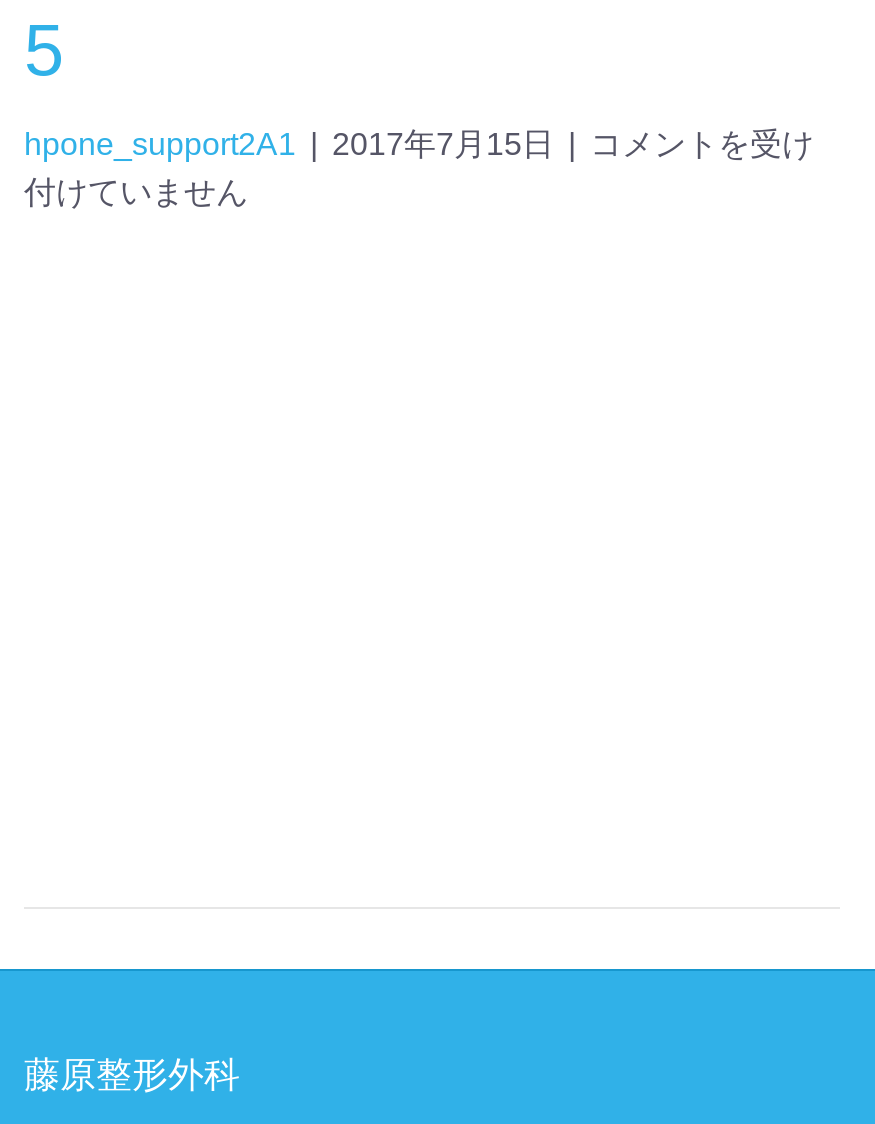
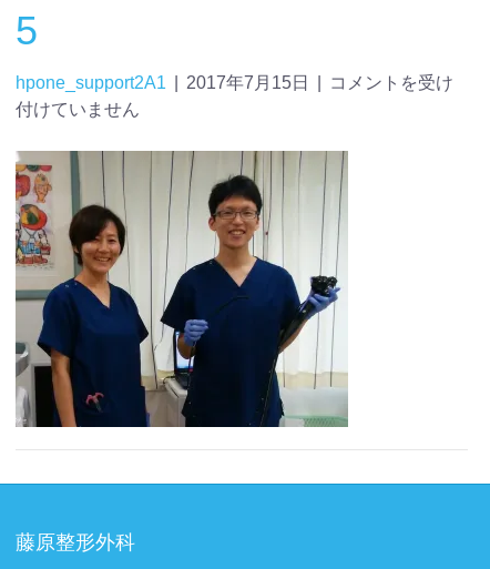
none -> [14,150,349,428] [image]

